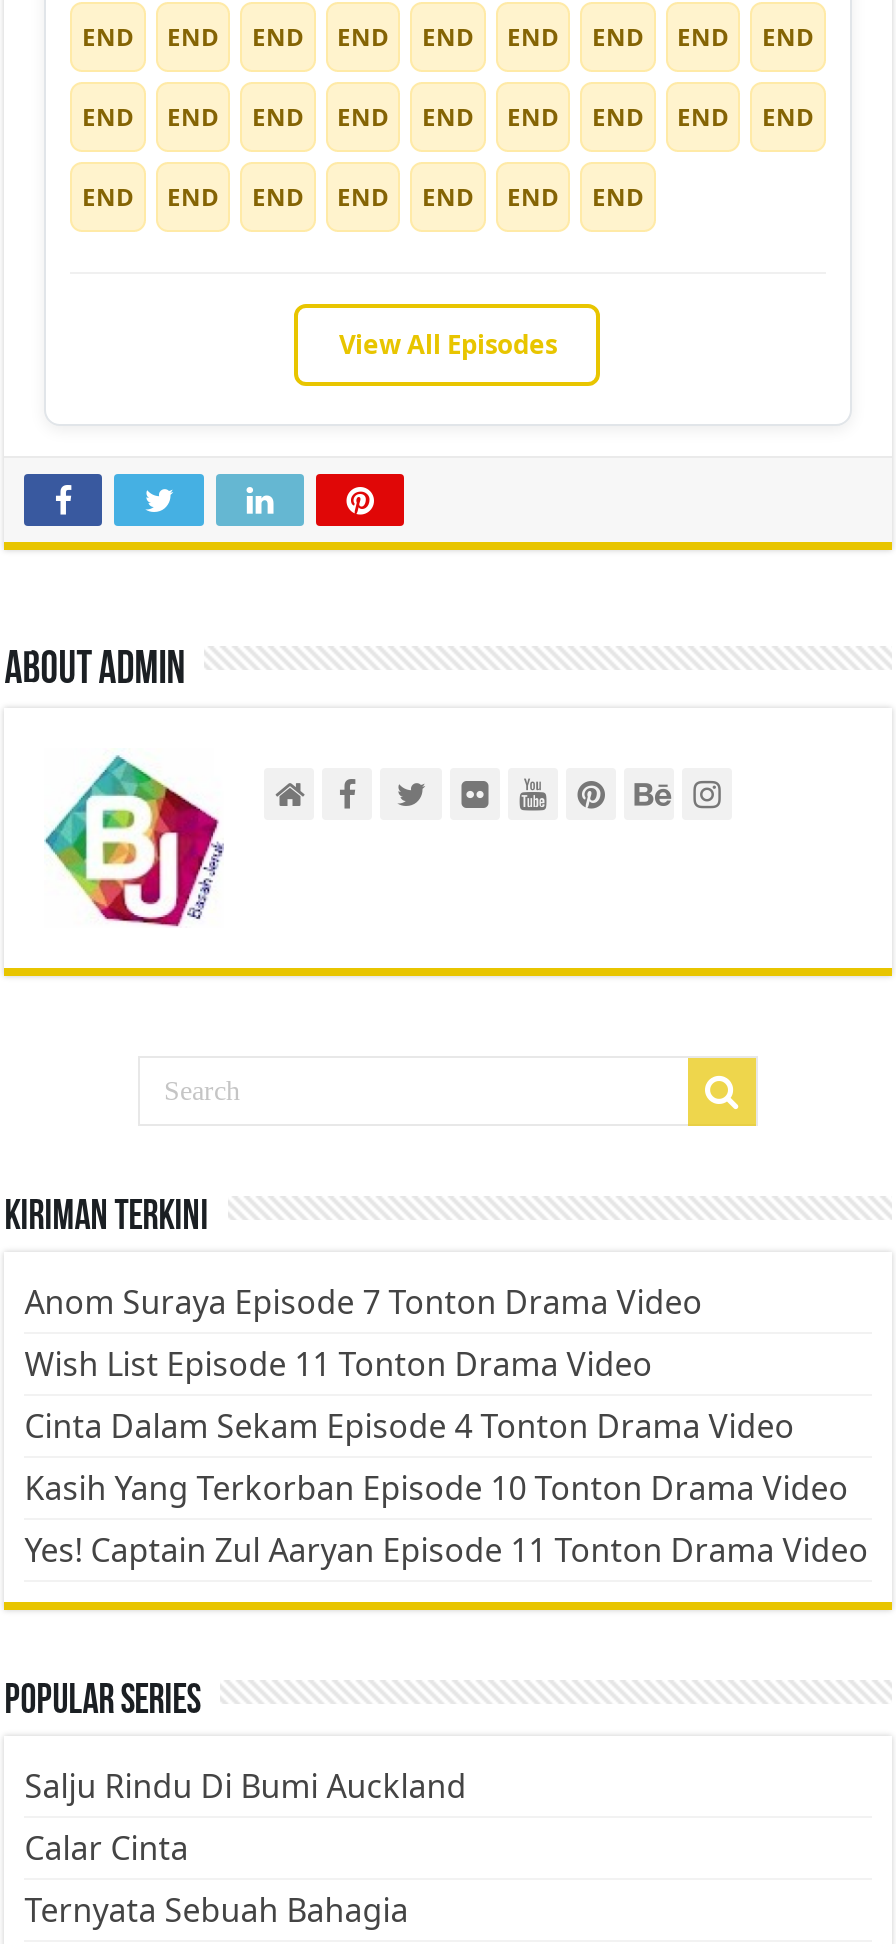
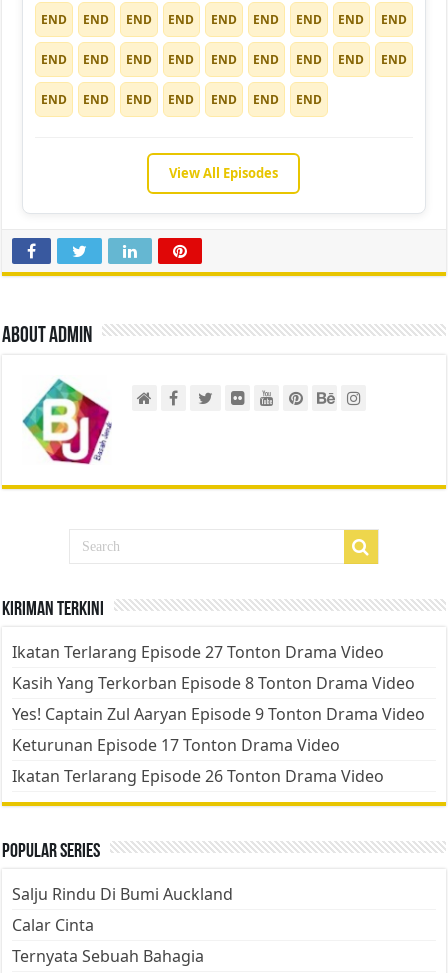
[24,1280,868,1572] Anom Suraya Episode 7 Tonton Drama Video | Wish List Episode 11 Tonton Drama Video | Cinta Dalam Sekam Episode 4 Tonton Drama Video | Kasih Yang Terkorban Episode 10 Tonton Drama Video | Yes! Captain Zul Aaryan Episode 11 Tonton Drama Video -> [12,641,425,787] Ikatan Terlarang Episode 27 Tonton Drama Video | Kasih Yang Terkorban Episode 8 Tonton Drama Video | Yes! Captain Zul Aaryan Episode 9 Tonton Drama Video | Keturunan Episode 17 Tonton Drama Video | Ikatan Terlarang Episode 26 Tonton Drama Video

